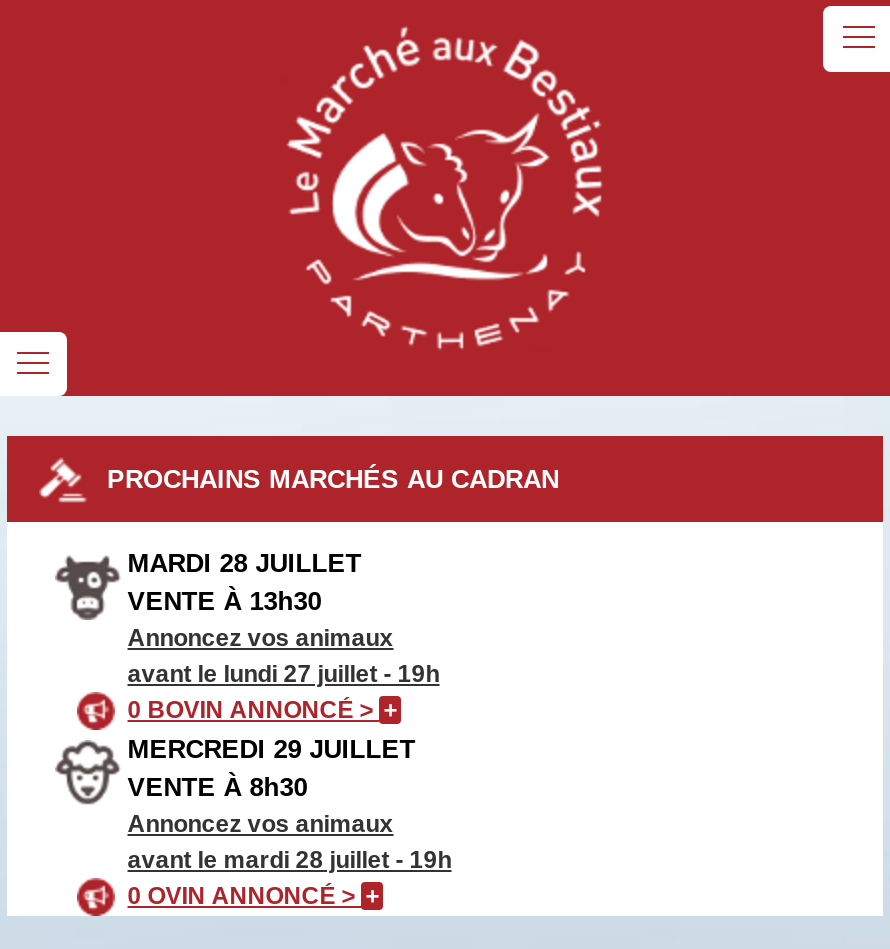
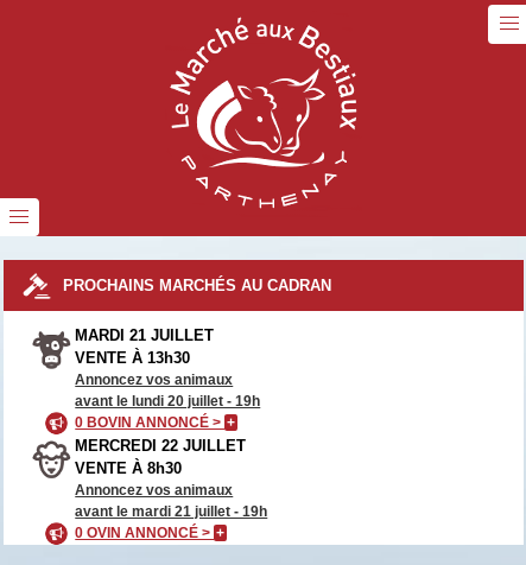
[128,548,362,578] MARDI 28 JUILLET -> [75,326,214,344] MARDI 21 JUILLET
[128,660,440,688] avant le lundi 27 juillet - 19h -> [75,393,260,409] avant le lundi 20 juillet - 19h
[128,734,416,764] MERCREDI 29 JUILLET -> [75,437,246,454] MERCREDI 22 JUILLET
[128,846,452,874] avant le mardi 28 juillet - 19h -> [75,503,268,520] avant le mardi 21 juillet - 19h

